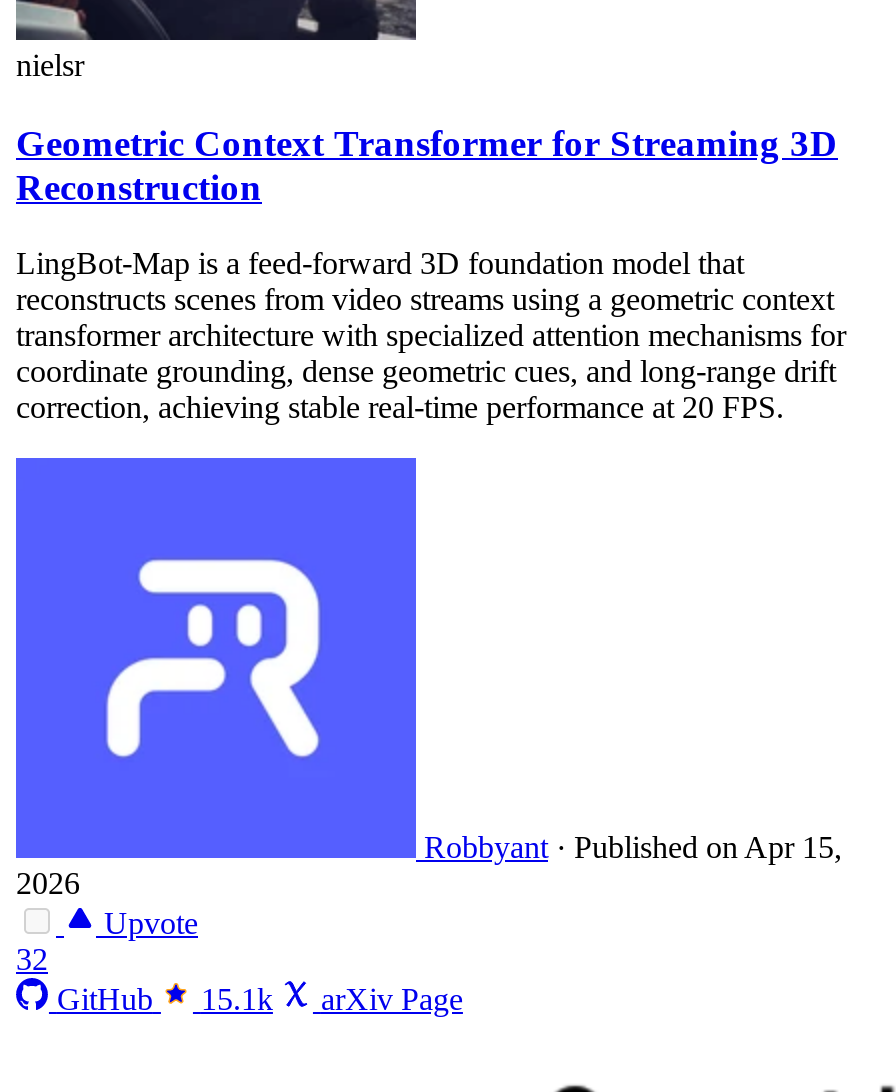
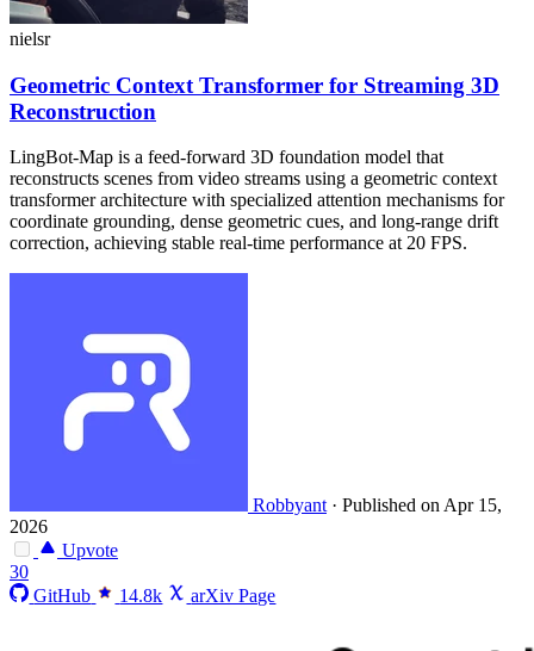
[16,943,48,977] 32 -> [10,562,29,582] 30
[57,983,463,1017] GitHub 15.1k arXiv Page -> [34,586,276,606] GitHub 14.8k arXiv Page

